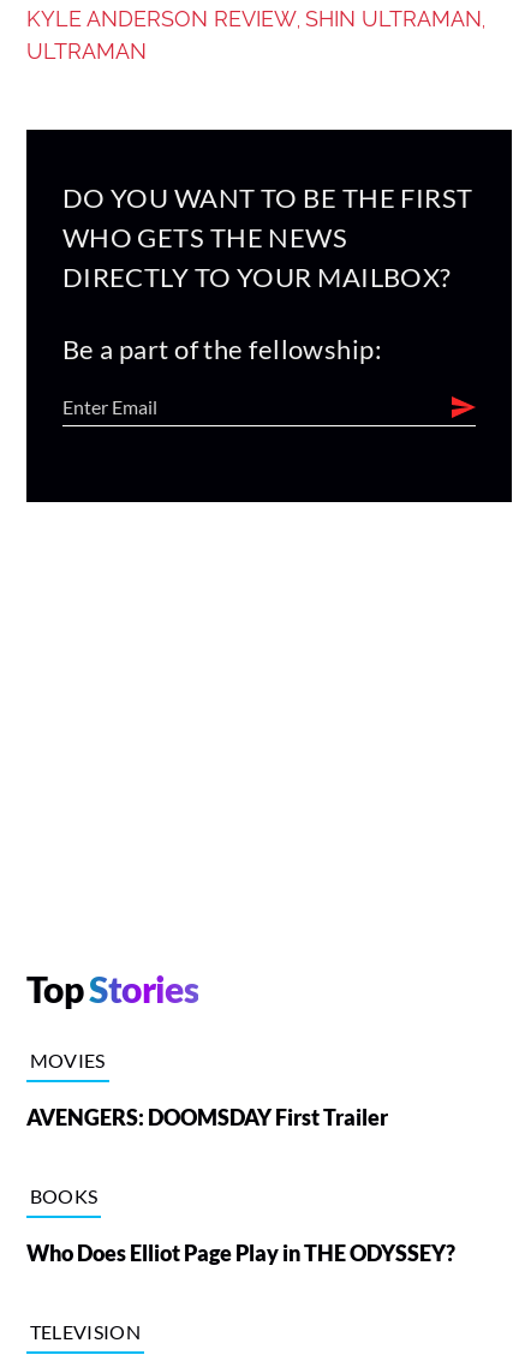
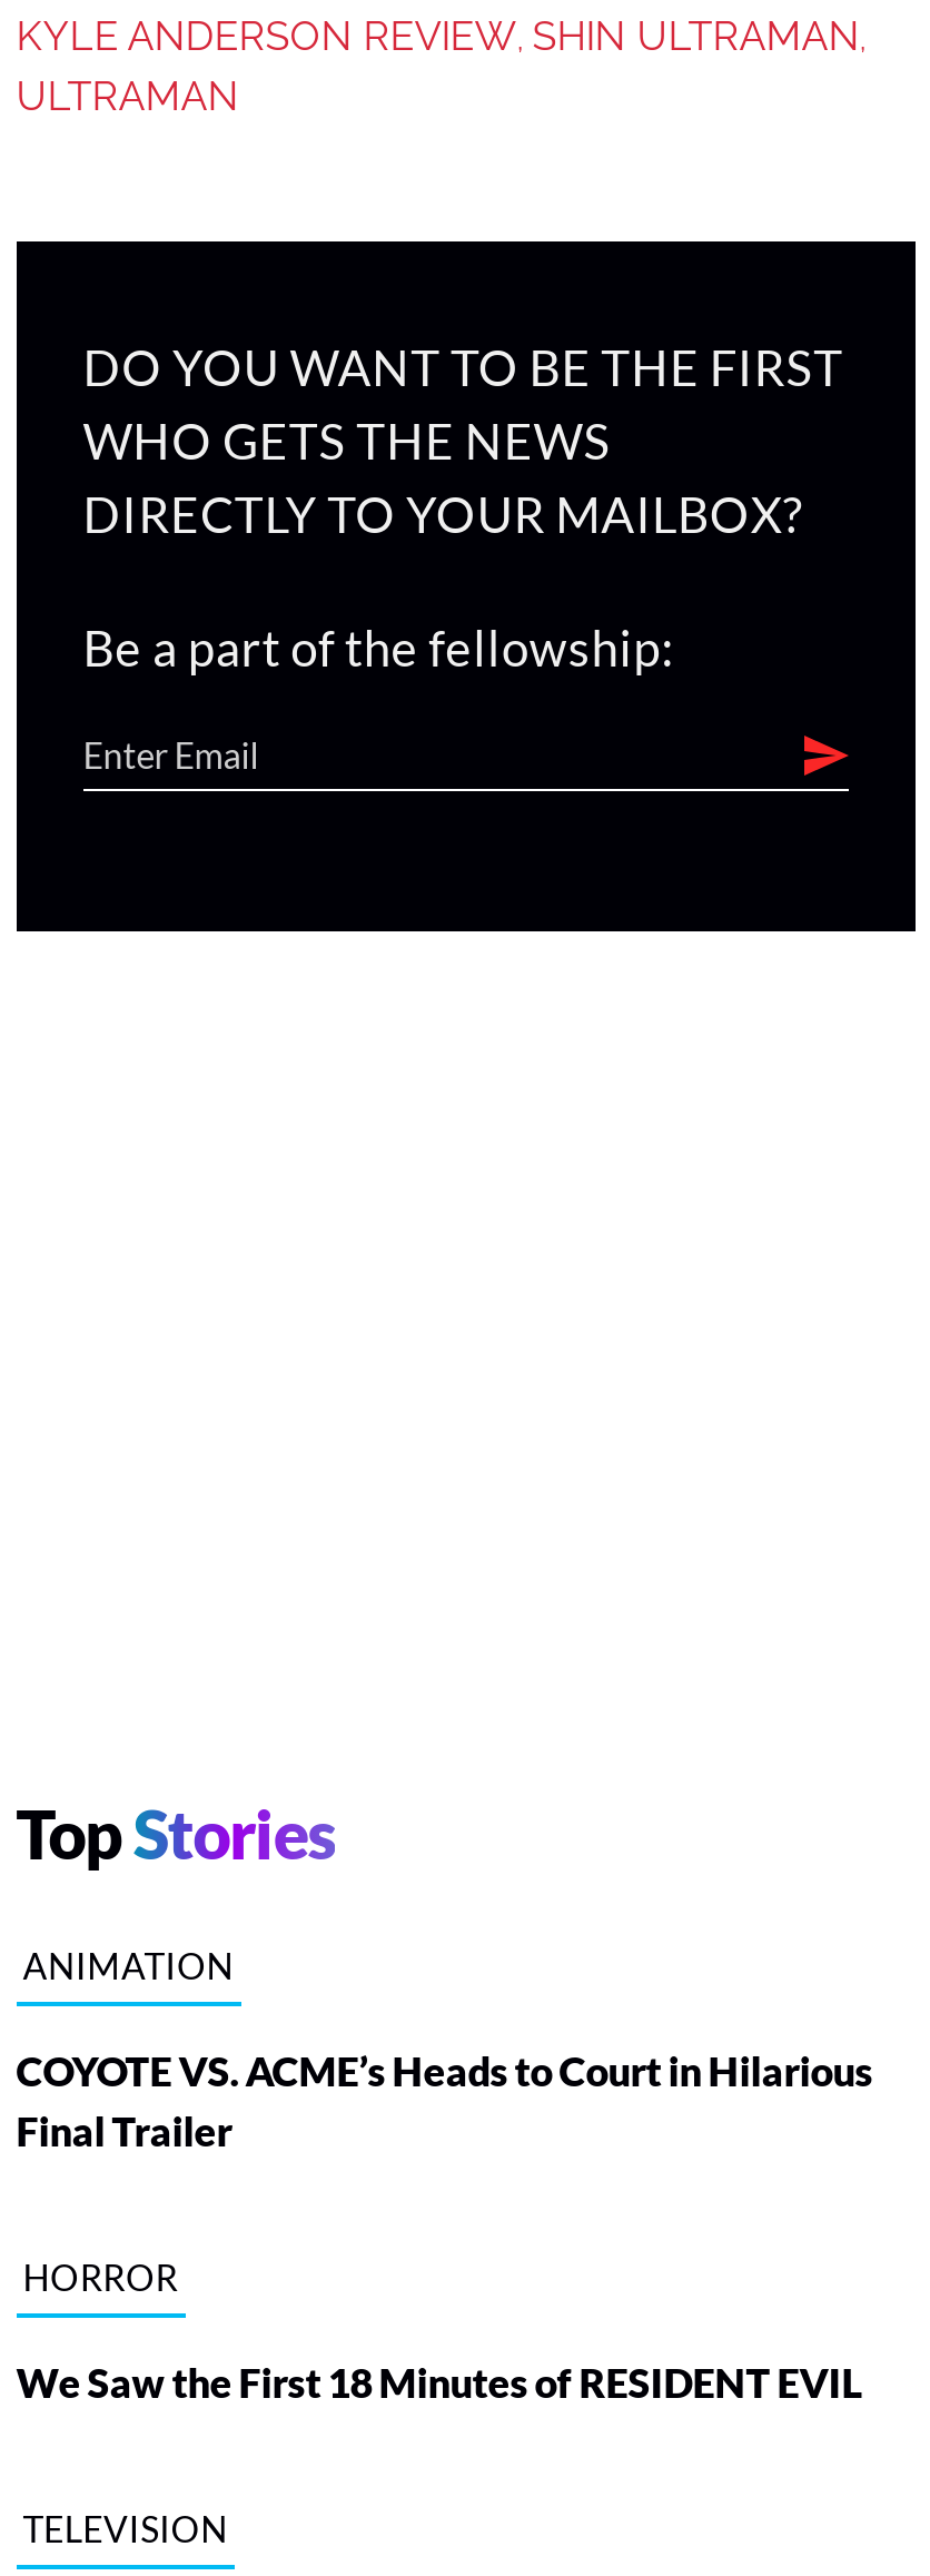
[30,1048,105,1071] MOVIES -> [23,1942,234,1985] ANIMATION
[26,1104,388,1130] AVENGERS: DOOMSDAY First Trailer -> [16,2045,873,2154] COYOTE VS. ACME’s Heads to Court in Hilarious | Final Trailer
[30,1184,98,1207] BOOKS -> [23,2254,178,2296] HORROR
[26,1239,455,1266] Who Does Elliot Page Play in THE ODYSSEY? -> [16,2356,861,2405] We Saw the First 18 Minutes of RESIDENT EVIL

